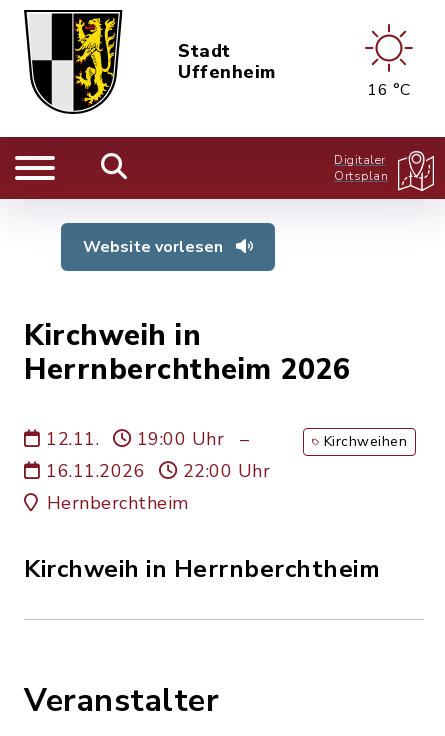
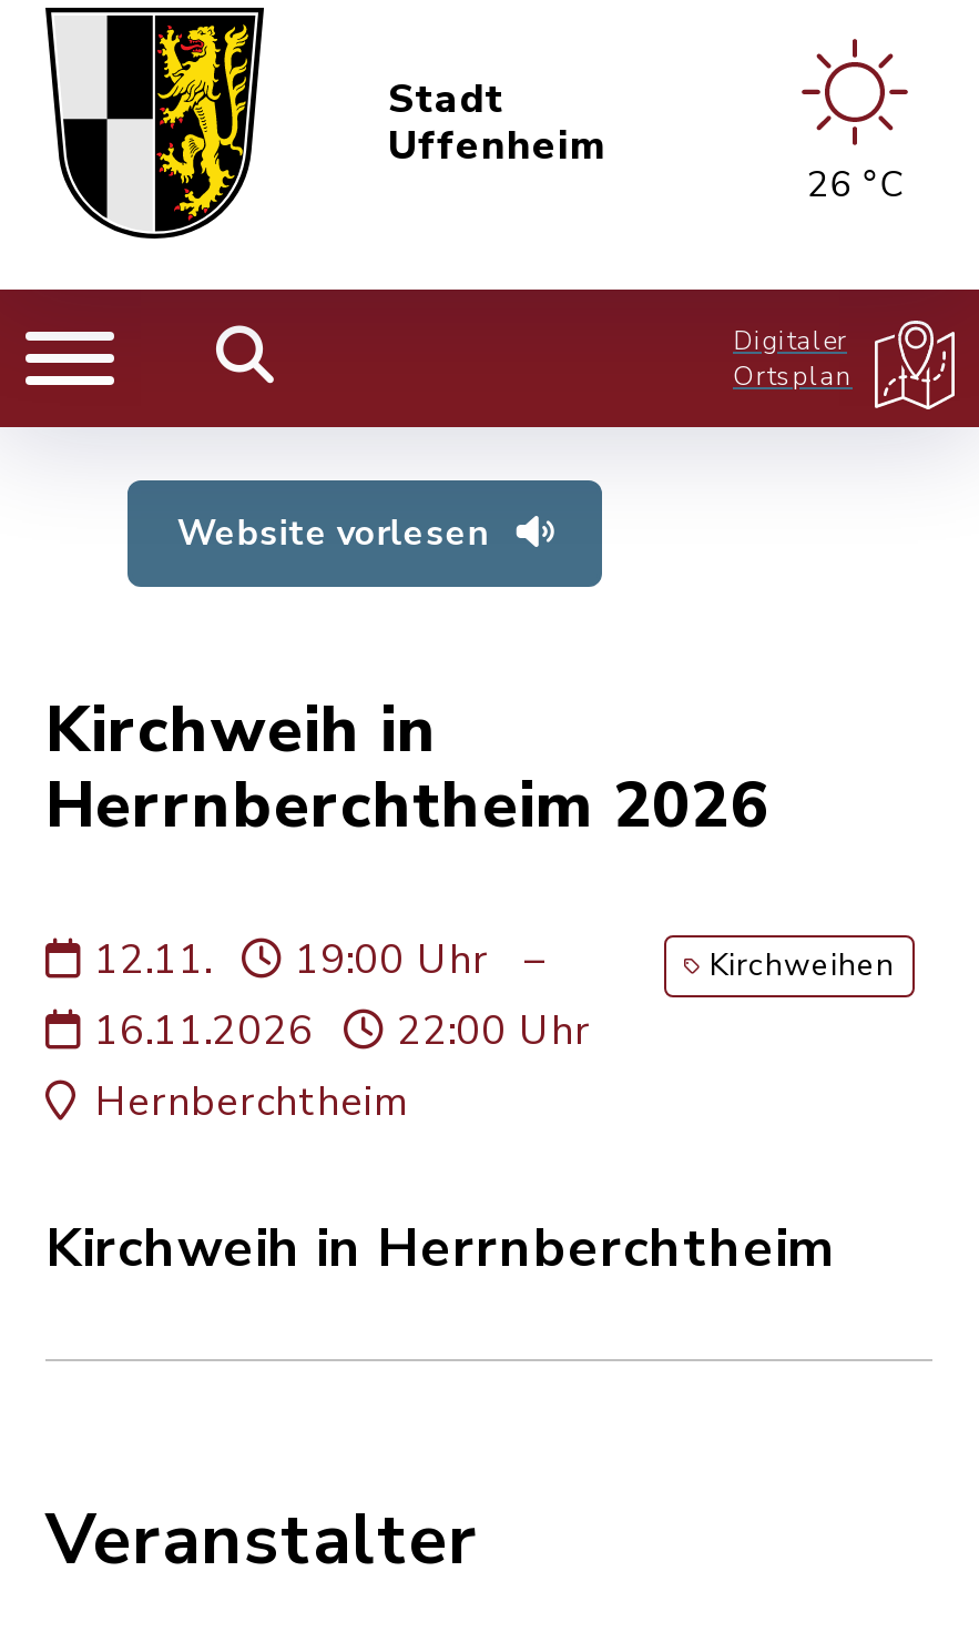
[367,78,411,100] 16 °C -> [806,160,903,209] 26 °C

